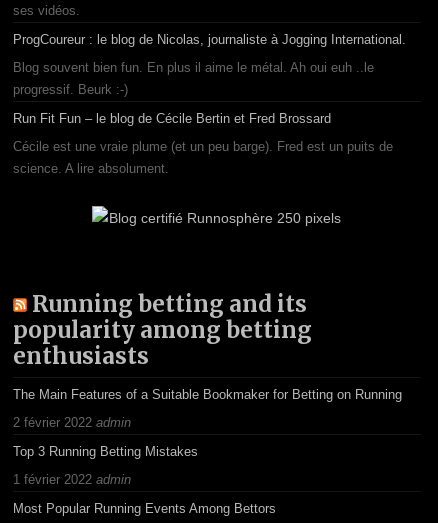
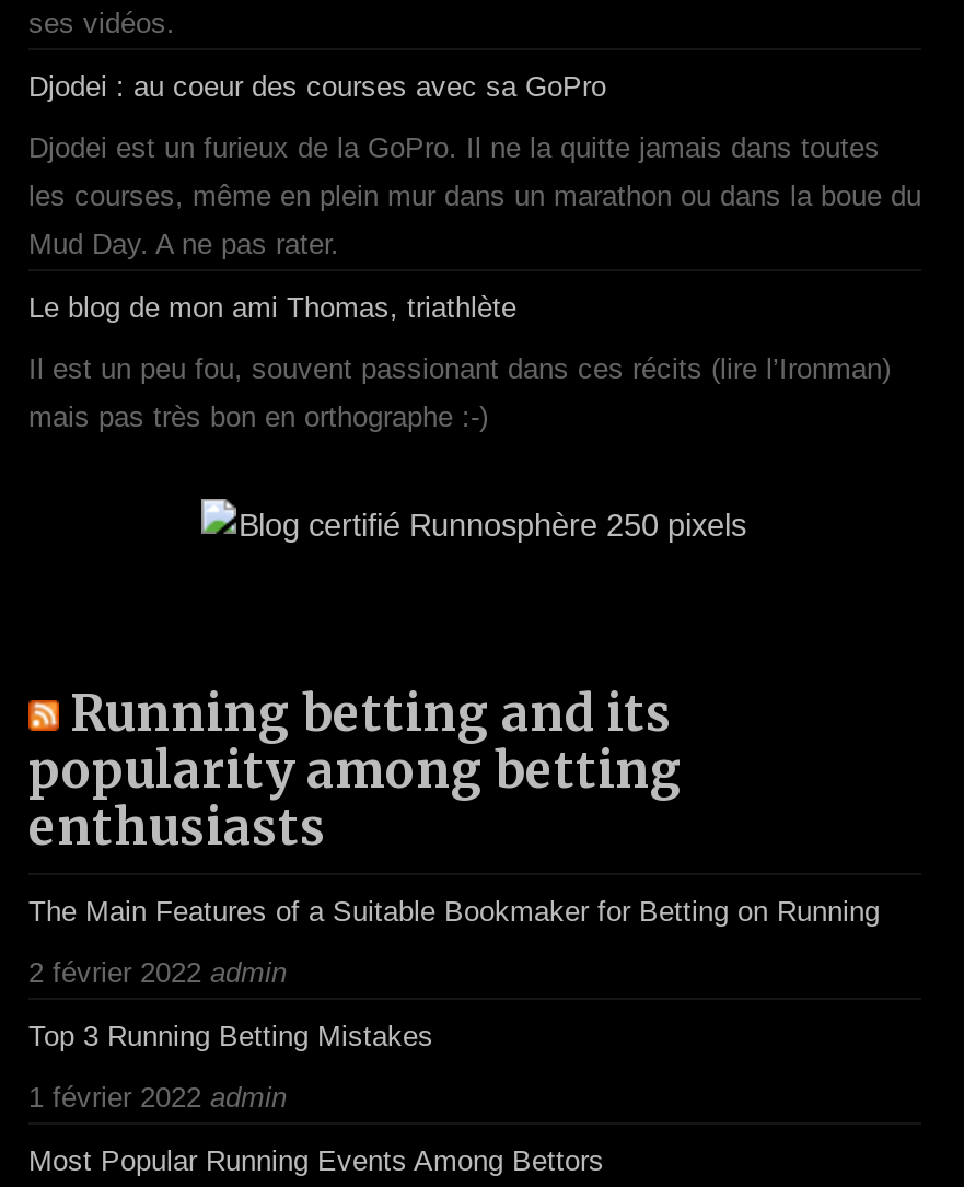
[13,32,406,176] ProgCoureur : le blog de Nicolas, journaliste à Jogging International. | Blog souvent bien fun. En plus il aime le métal. Ah oui euh ..le | progressif. Beurk :-) | Run Fit Fun – le blog de Cécile Bertin et Fred Brossard | Cécile est une vraie plume (et un peu barge). Fred est un puits de | science. A lire absolument. -> [28,70,921,433] Djodei : au coeur des courses avec sa GoPro | Djodei est un furieux de la GoPro. Il ne la quitte jamais dans toutes | les courses, même en plein mur dans un marathon ou dans la boue du | Mud Day. A ne pas rater. | Le blog de mon ami Thomas, triathlète | Il est un peu fou, souvent passionant dans ces récits (lire l’Ironman) | mais pas très bon en orthographe :-)

